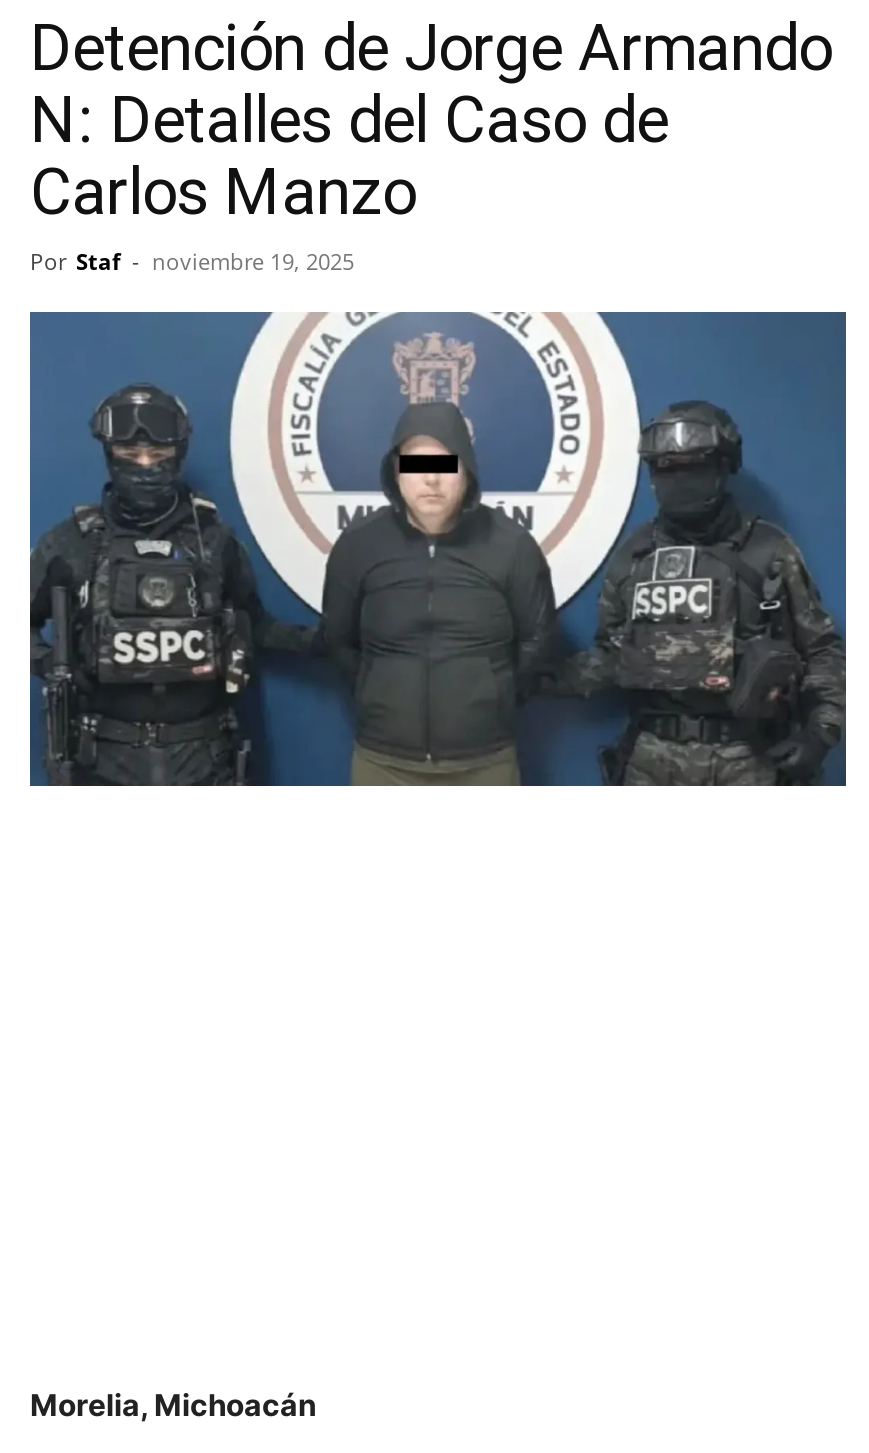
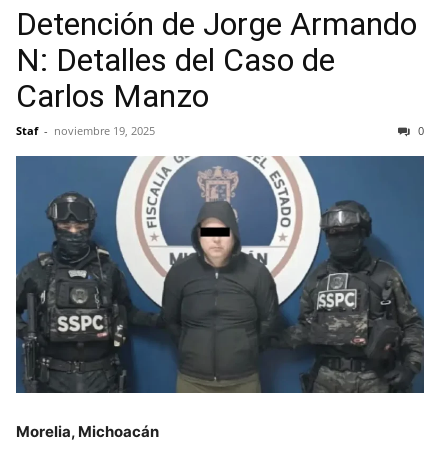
[30,246,354,276] Por Staf - noviembre 19, 2025 -> [16,123,424,138] Staf - noviembre 19, 2025 | 0

